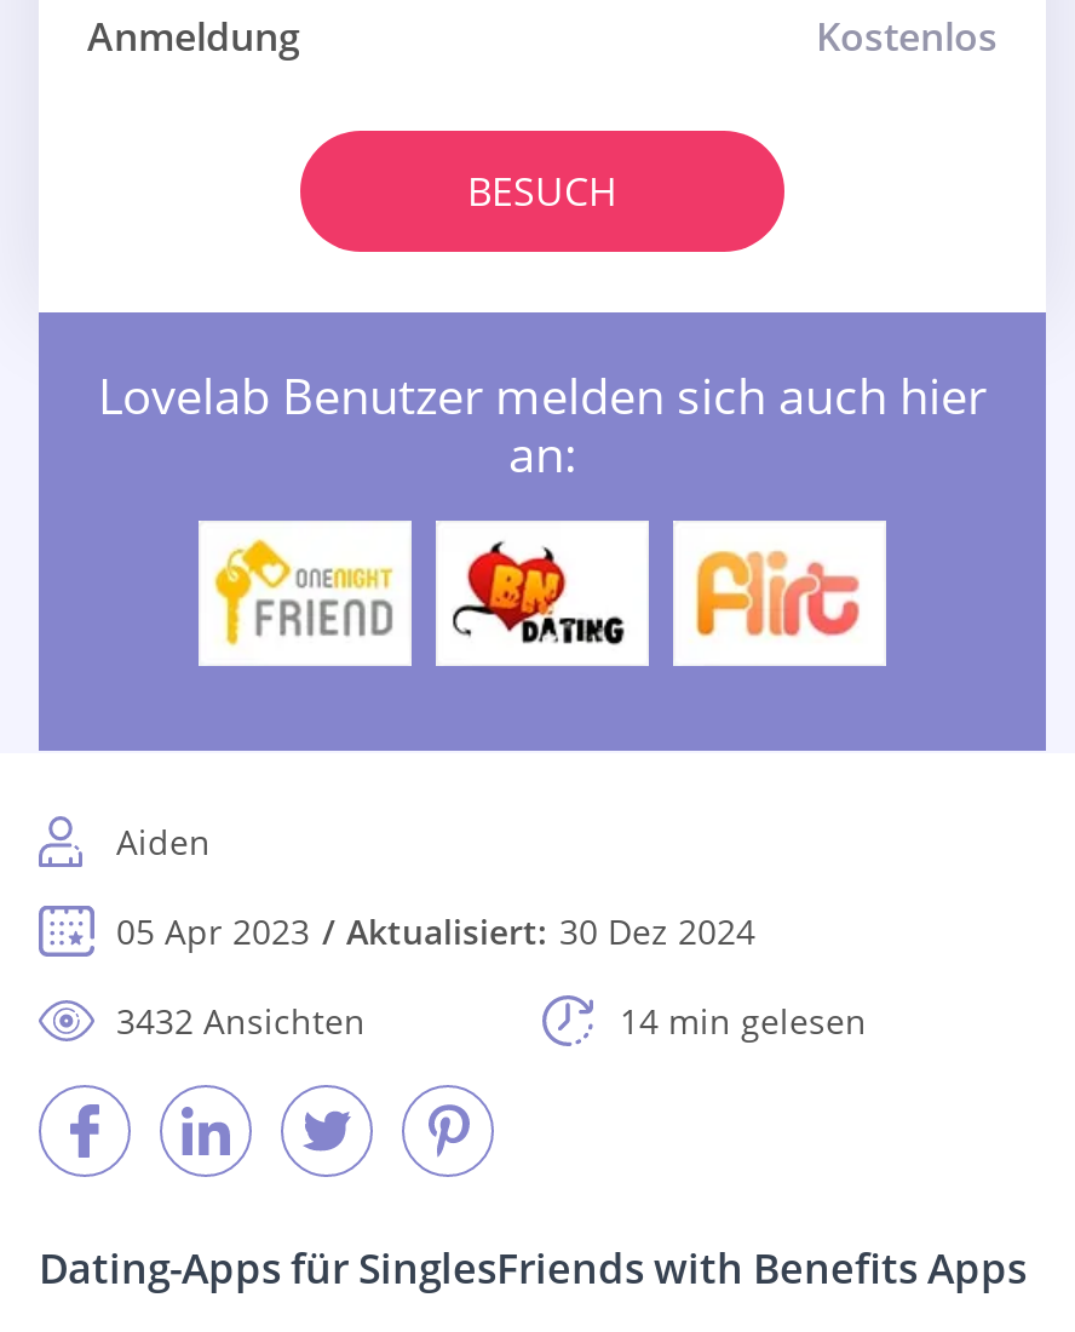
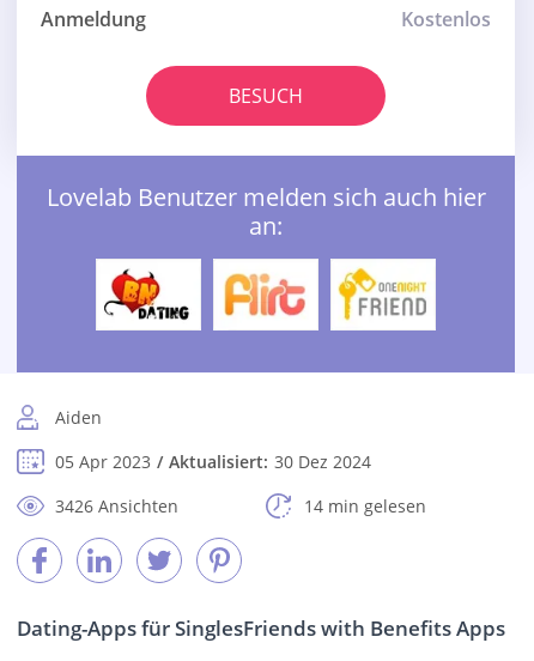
[211,538,395,649] [image] -> [103,268,192,321] [image]
[450,540,627,647] [image] -> [222,269,307,320] [image]
[690,540,867,644] [image] -> [338,267,427,322] [image]
[116,998,366,1044] 3432 Ansichten -> [55,495,178,518] 3426 Ansichten

